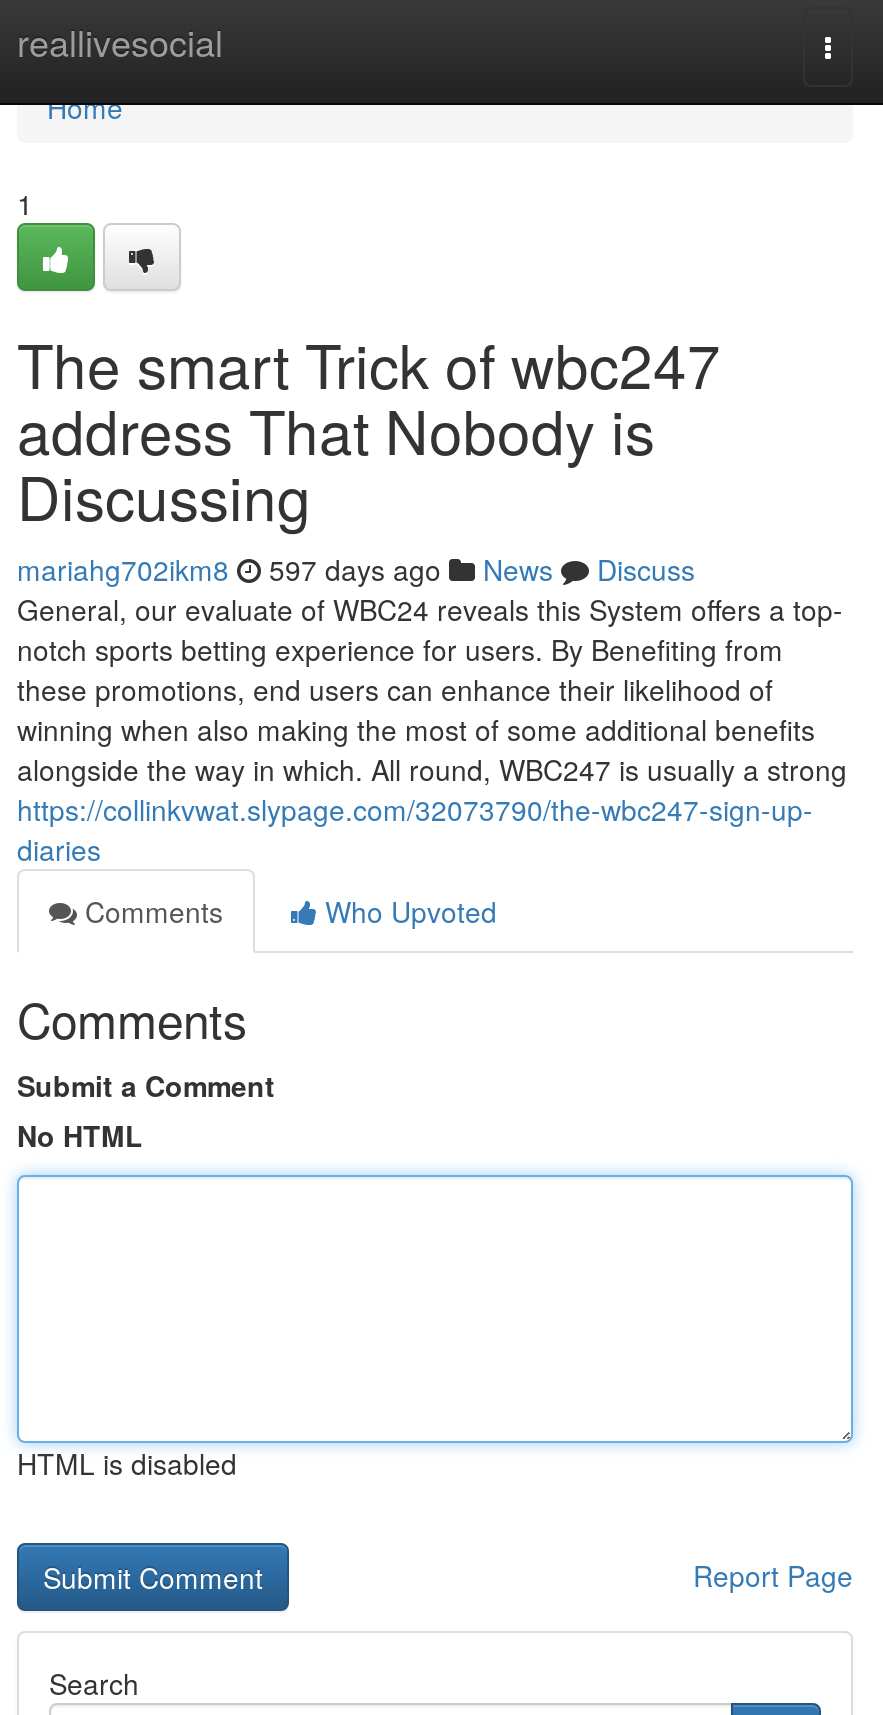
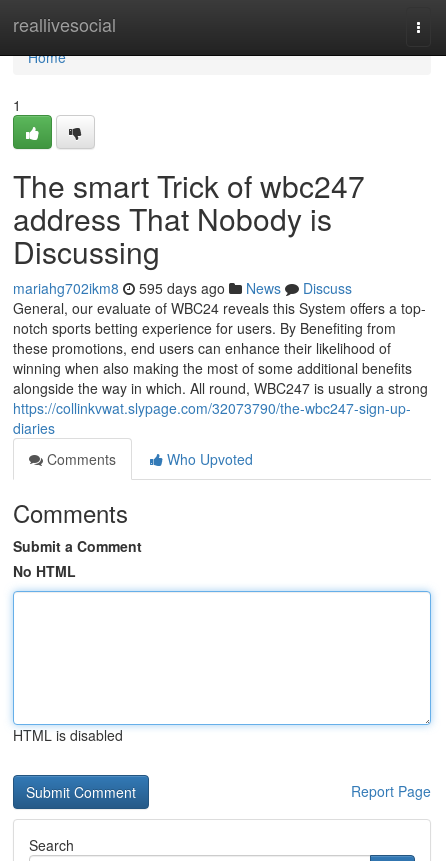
[17,549,695,589] mariahg702ikm8 597 days ago News Discuss -> [13,278,352,298] mariahg702ikm8 595 days ago News Discuss

